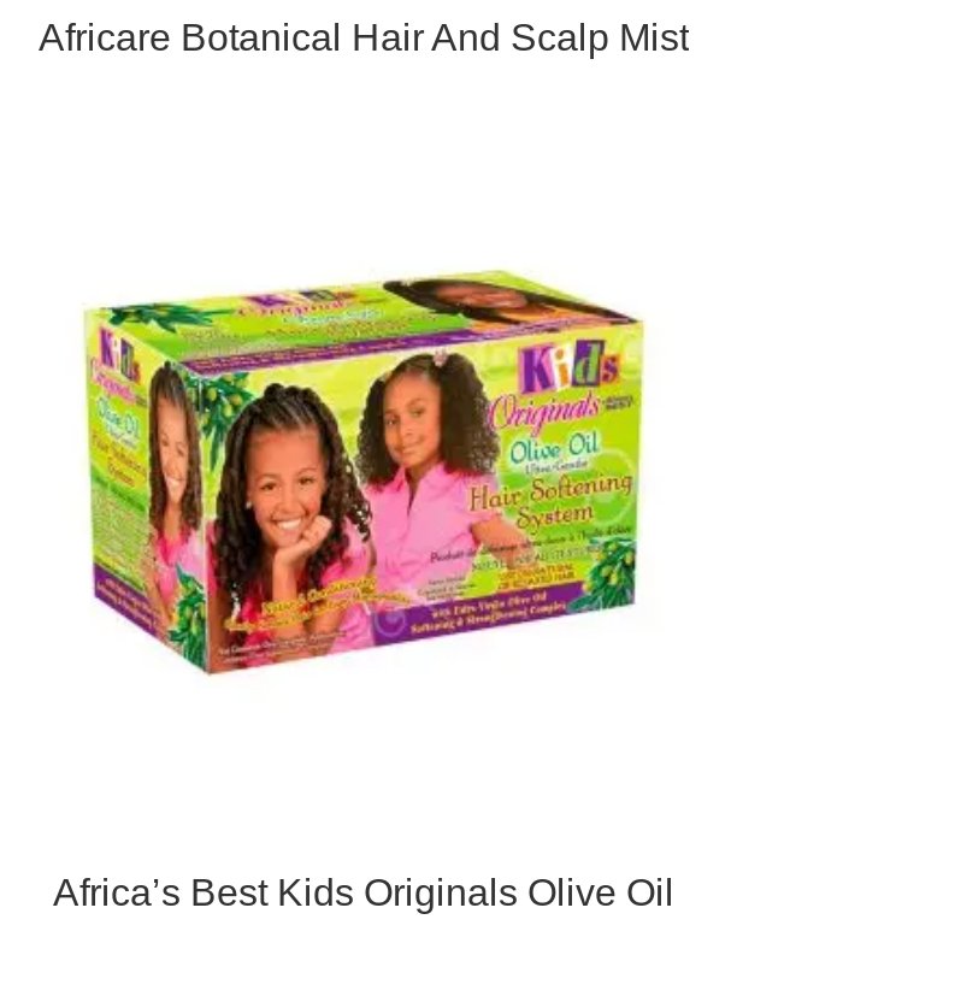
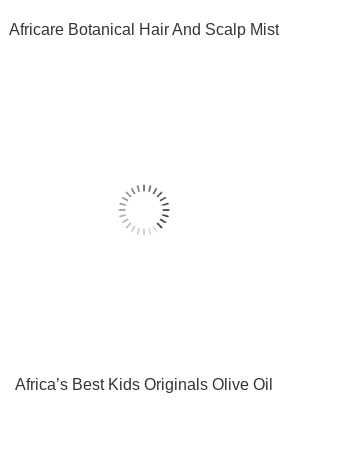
[82,267,648,677] [image] -> none

